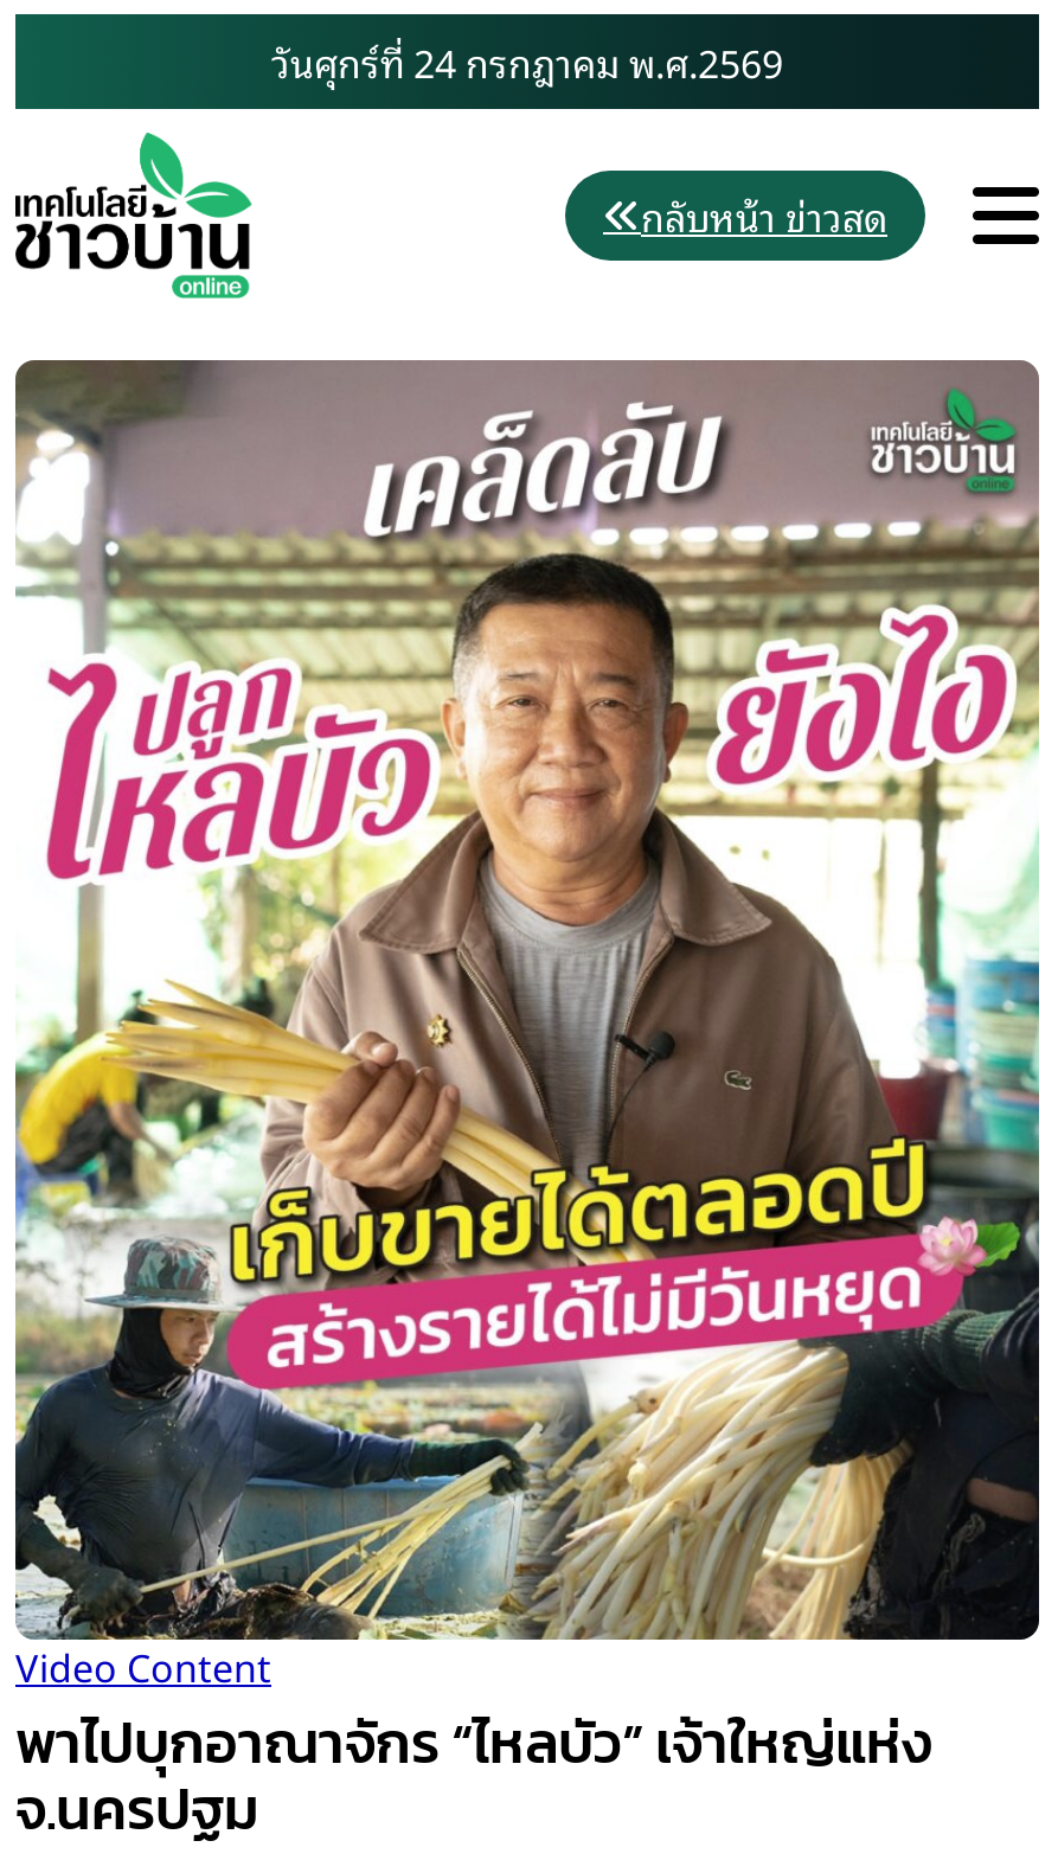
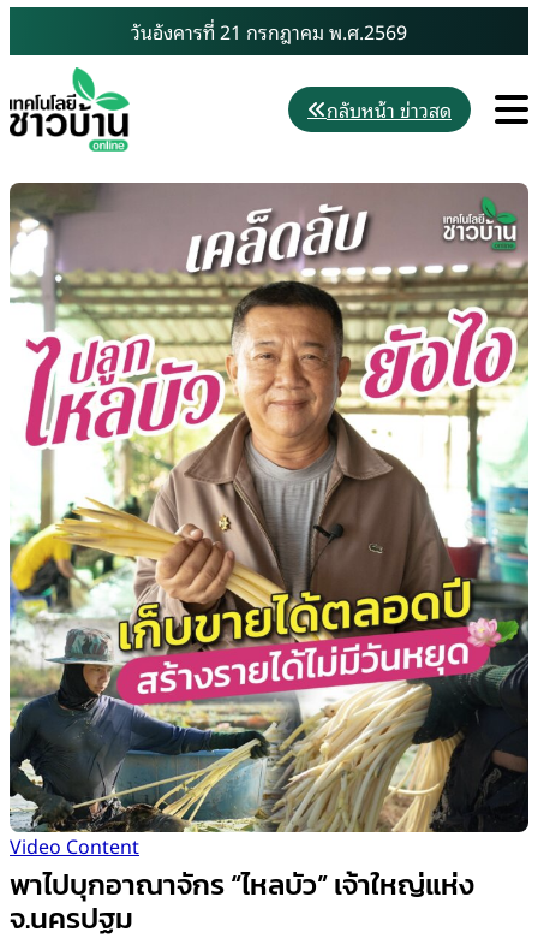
[271,31,783,92] วันศุกร์ที่ 24 กรกฎาคม พ.ศ.2569 -> [131,16,407,47] วันอังคารที่ 21 กรกฎาคม พ.ศ.2569

